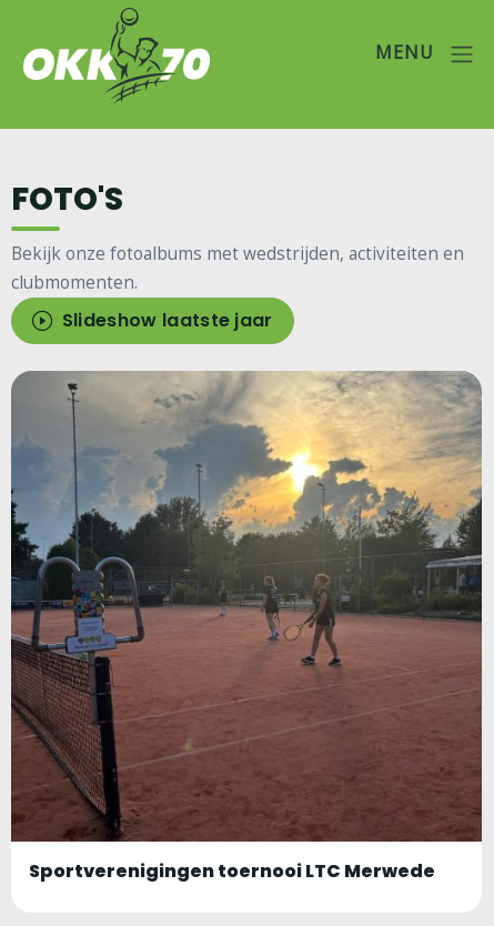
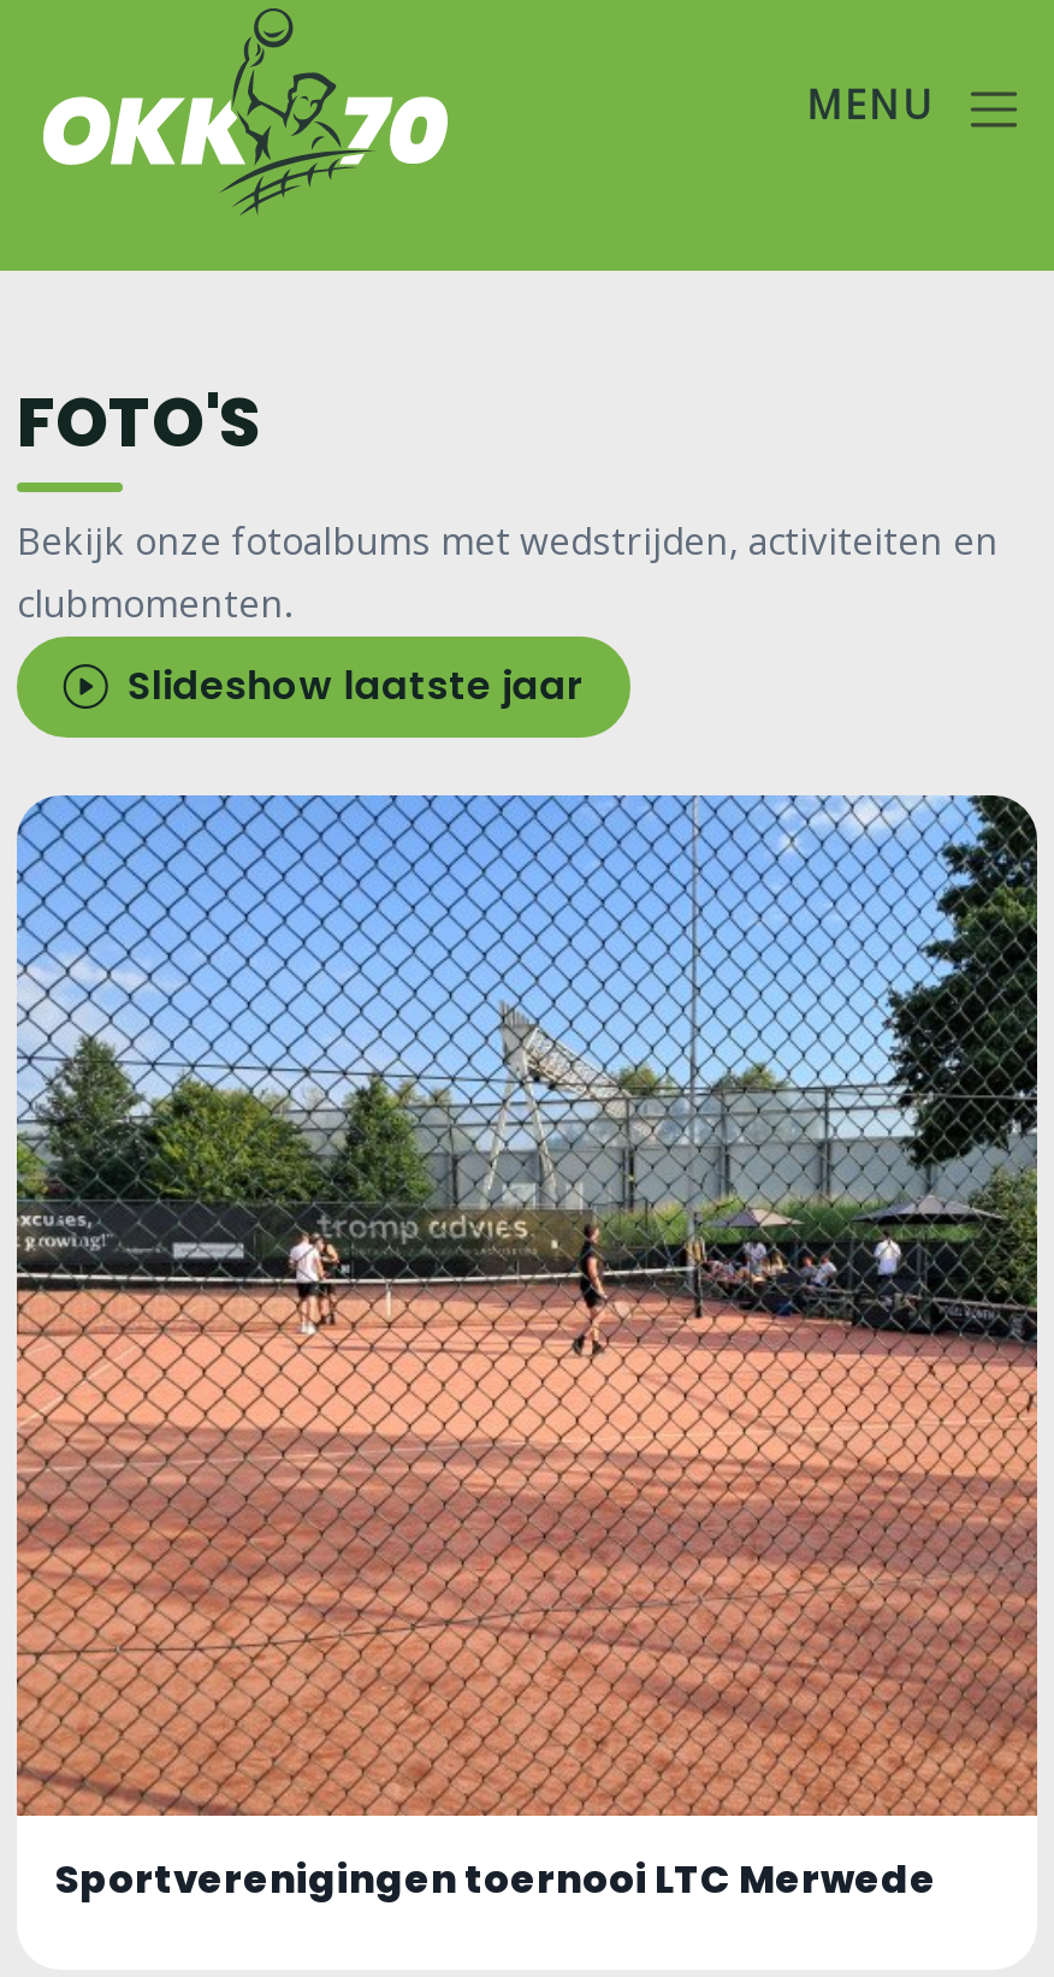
[10,370,483,843] [image] -> [14,793,1040,1818] [image]

